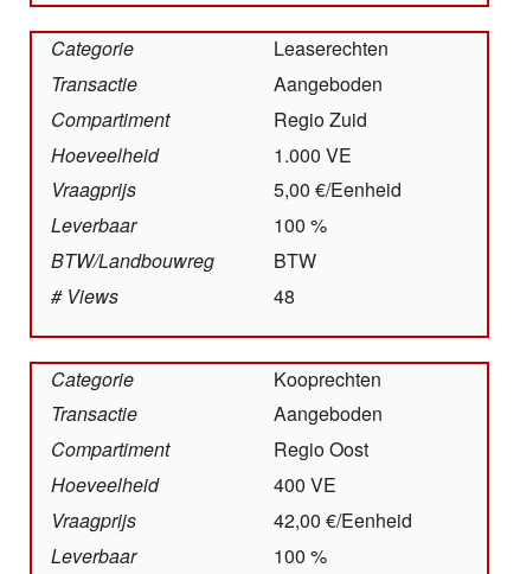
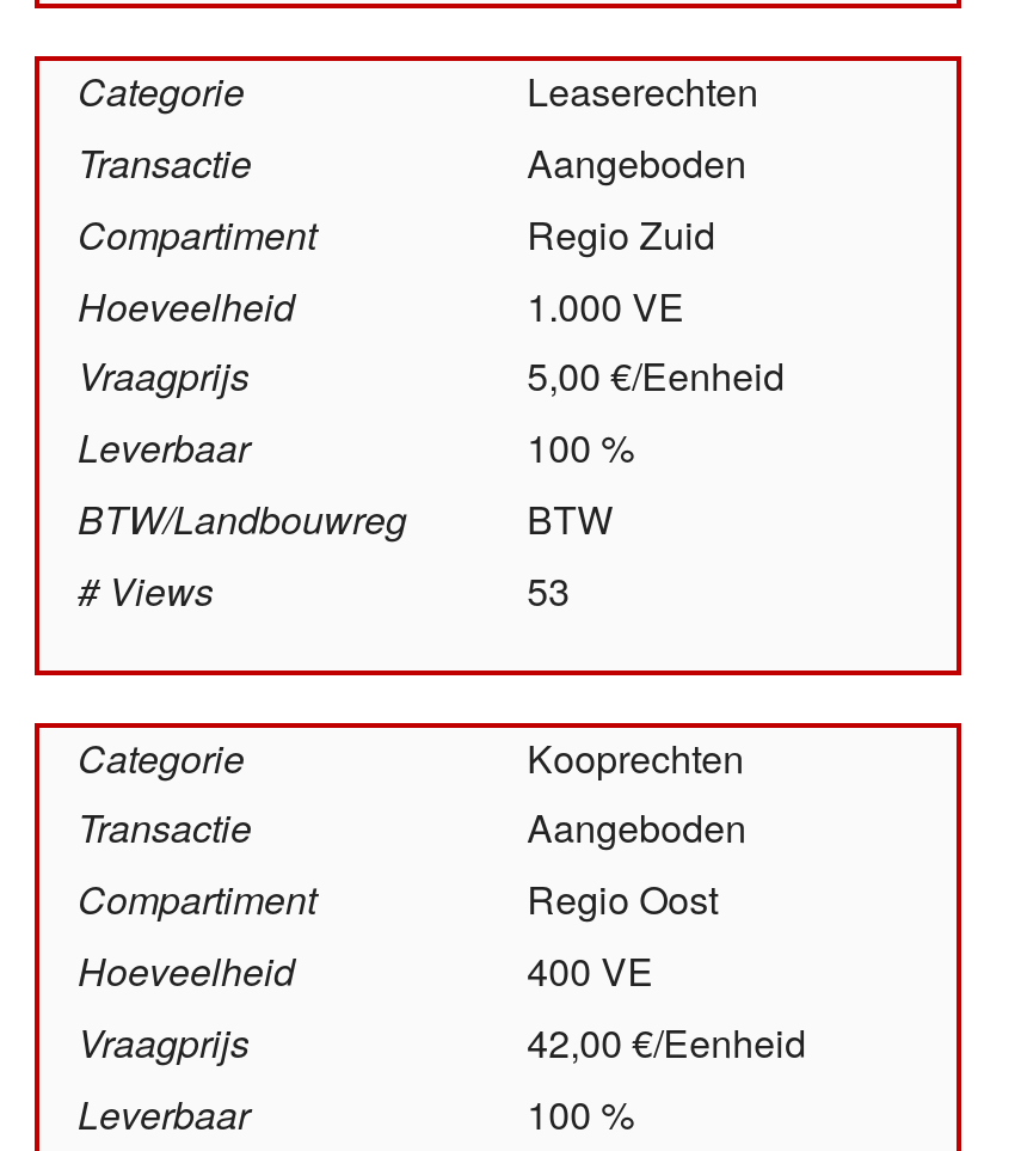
[274,282,295,309] 48 -> [527,562,570,617] 53

